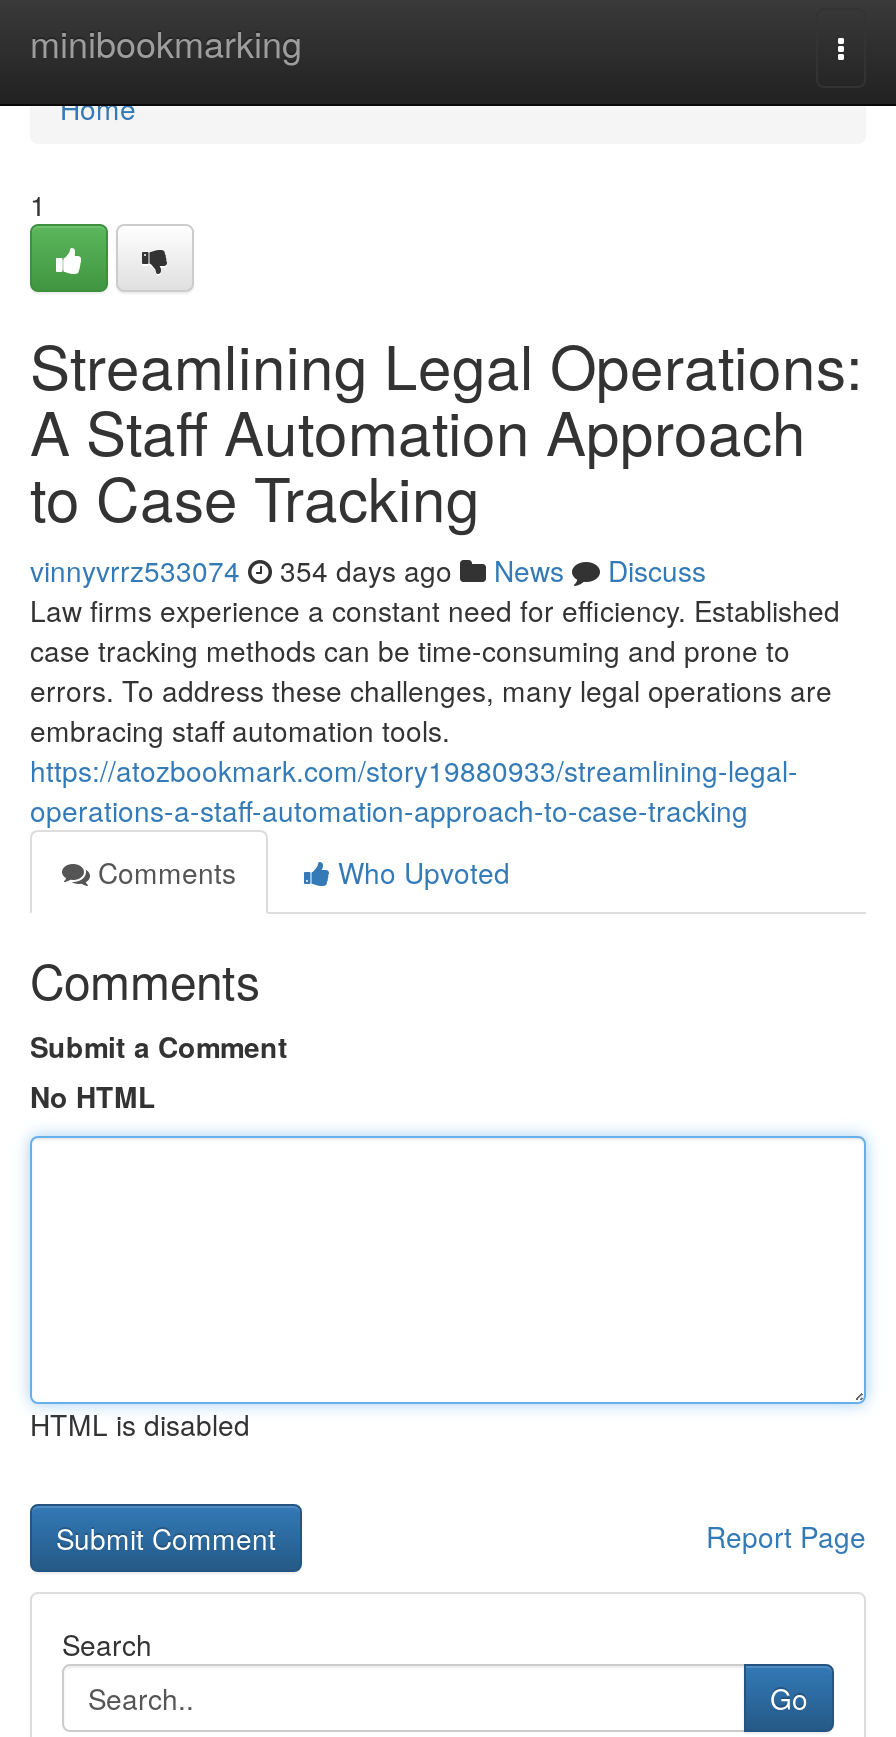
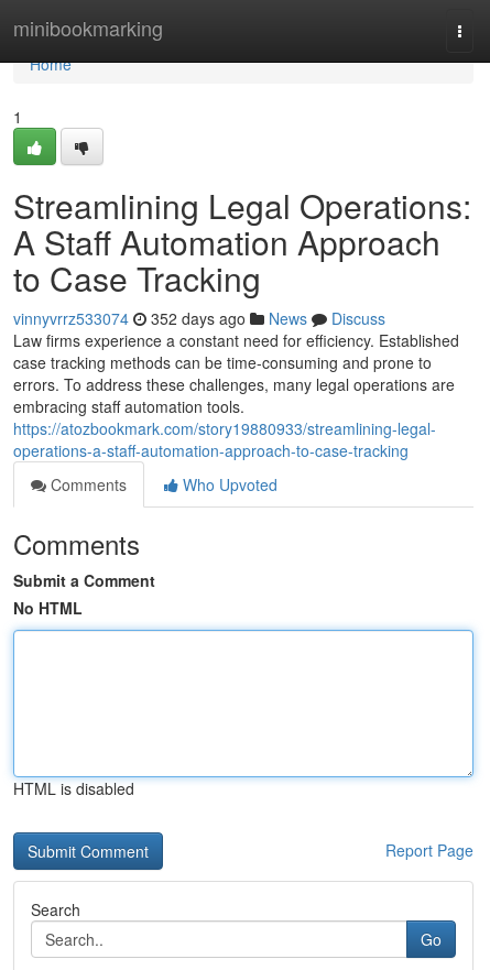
[30,550,706,590] vinnyvrrz533074 354 days ago News Discuss -> [13,307,385,329] vinnyvrrz533074 352 days ago News Discuss

